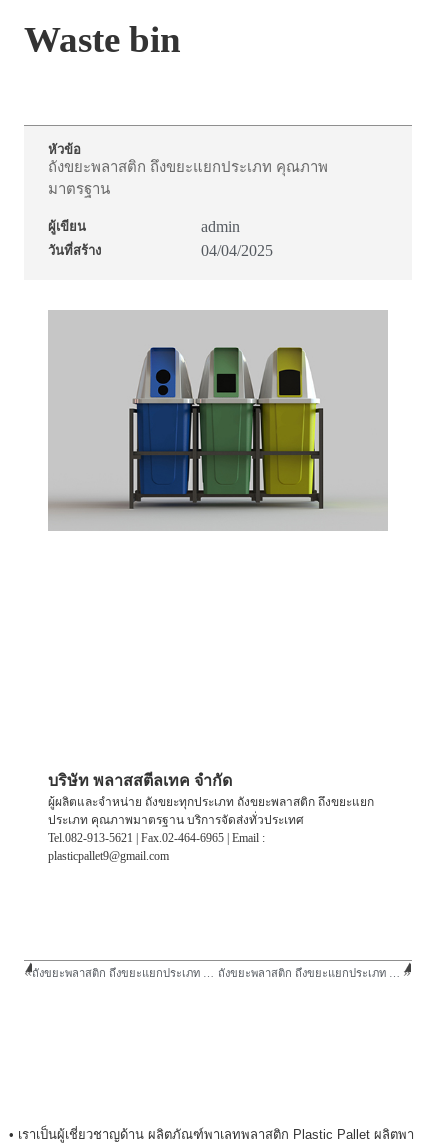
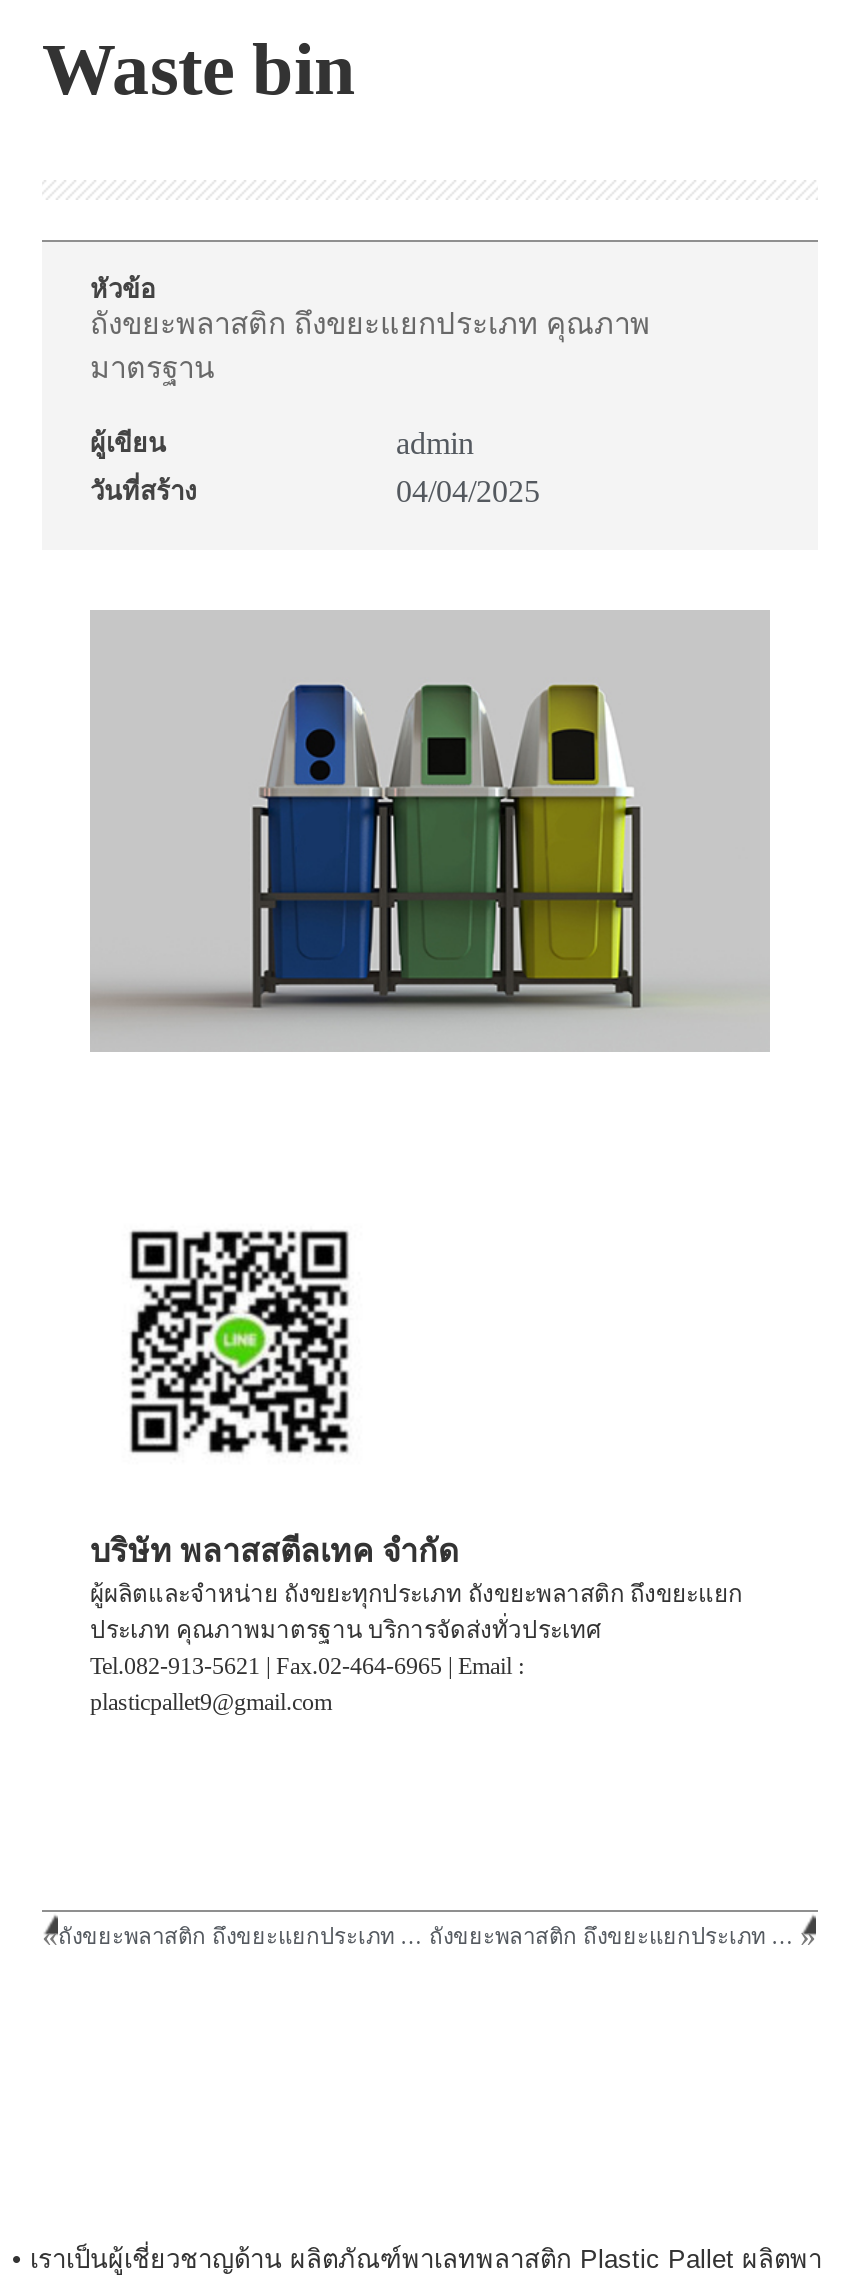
none -> [128,1228,350,1454] [image]

